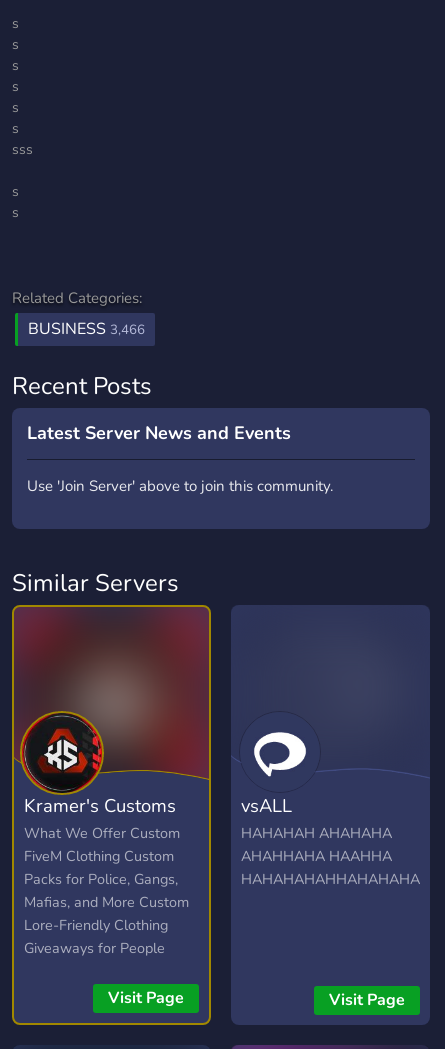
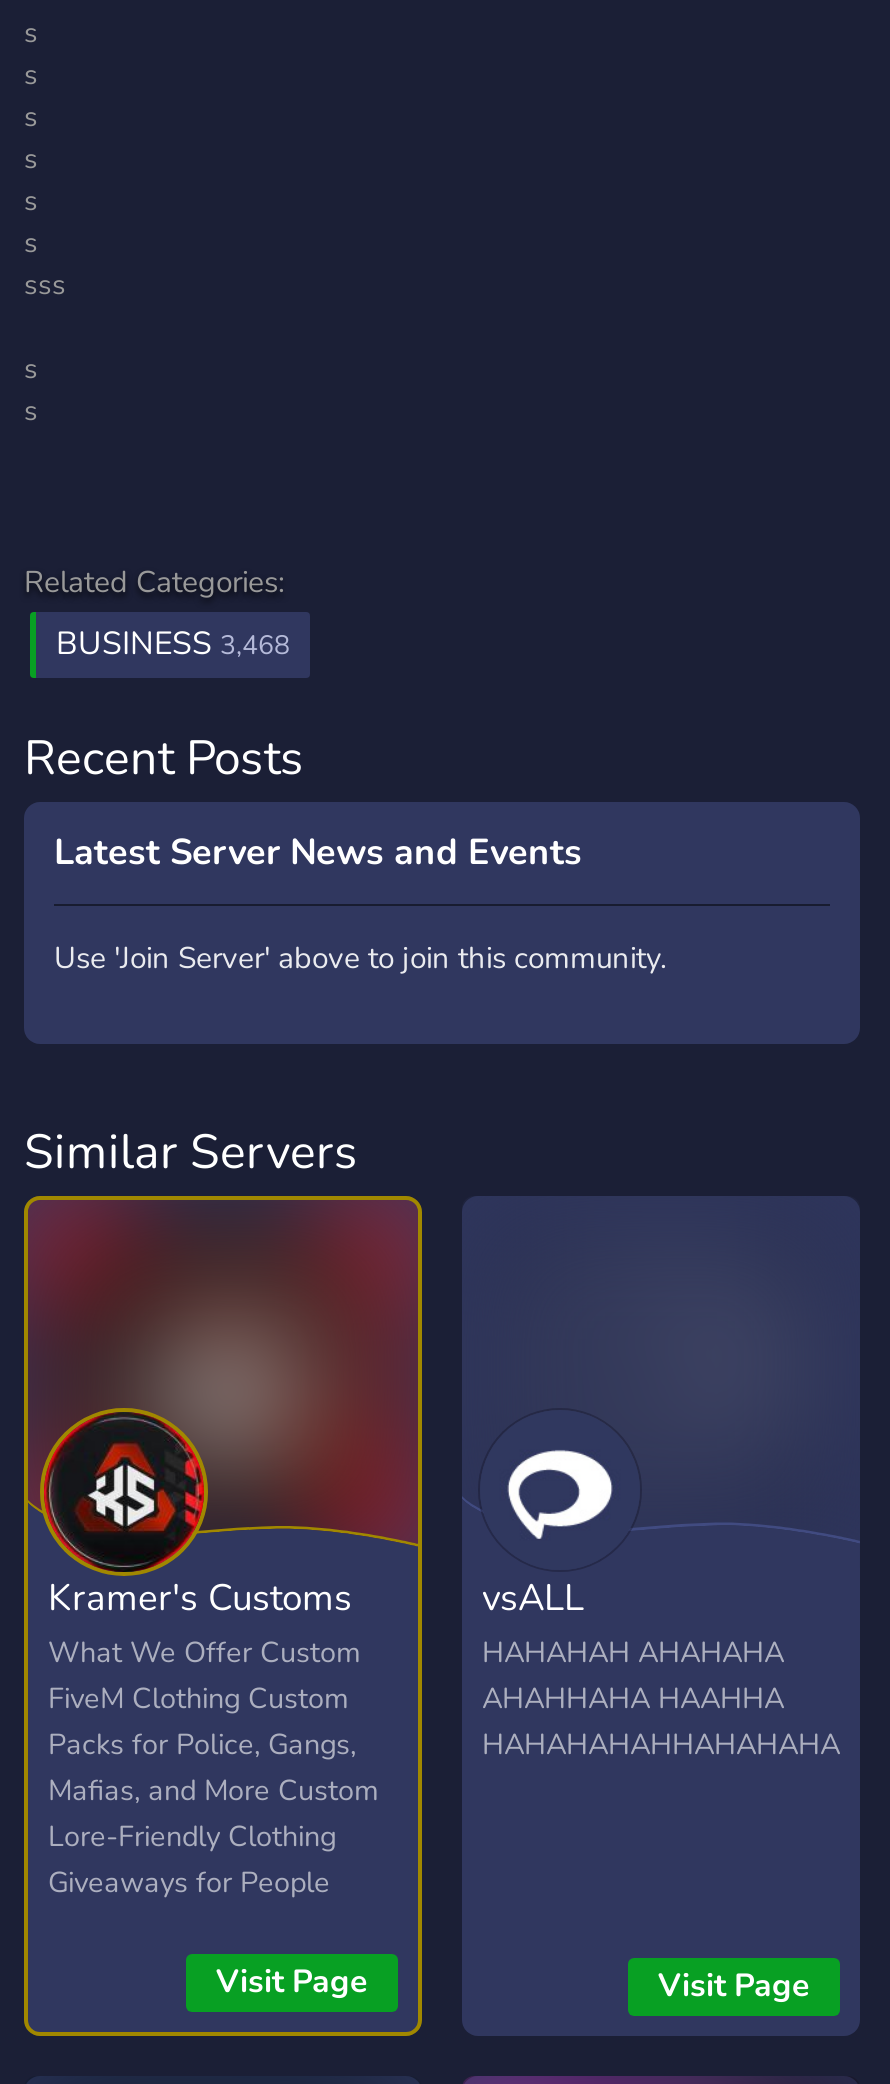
[28,318,145,340] BUSINESS 3,466 -> [56,622,290,666] BUSINESS 3,468

